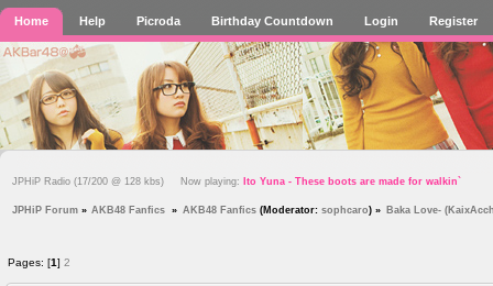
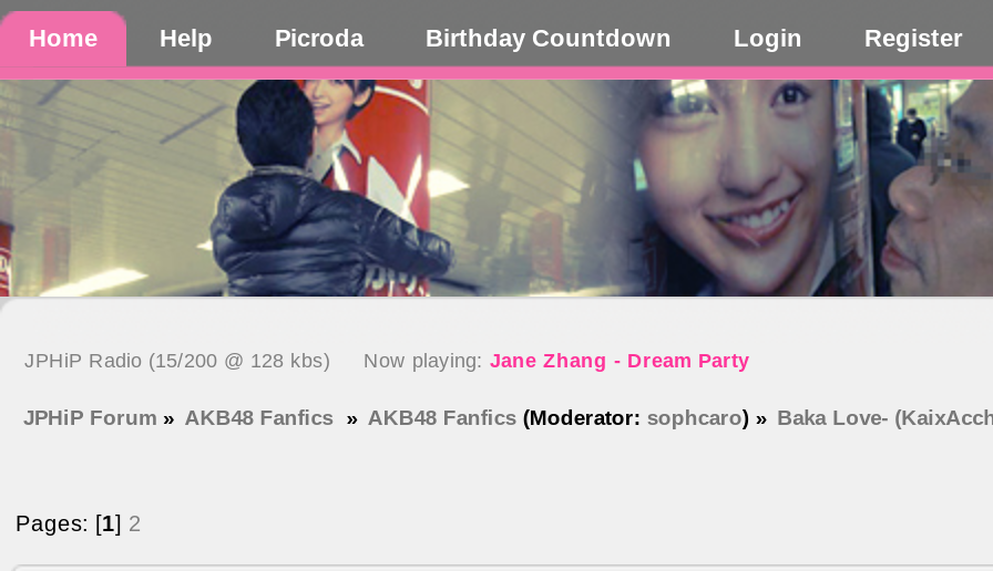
[3,41,490,187] [image] | JPHiP Radio (17/200 @ 128 kbs) Now playing: Ito Yuna - These boots are made for walkin` -> [7,77,986,372] [image] | JPHiP Radio (15/200 @ 128 kbs) Now playing: Jane Zhang - Dream Party

